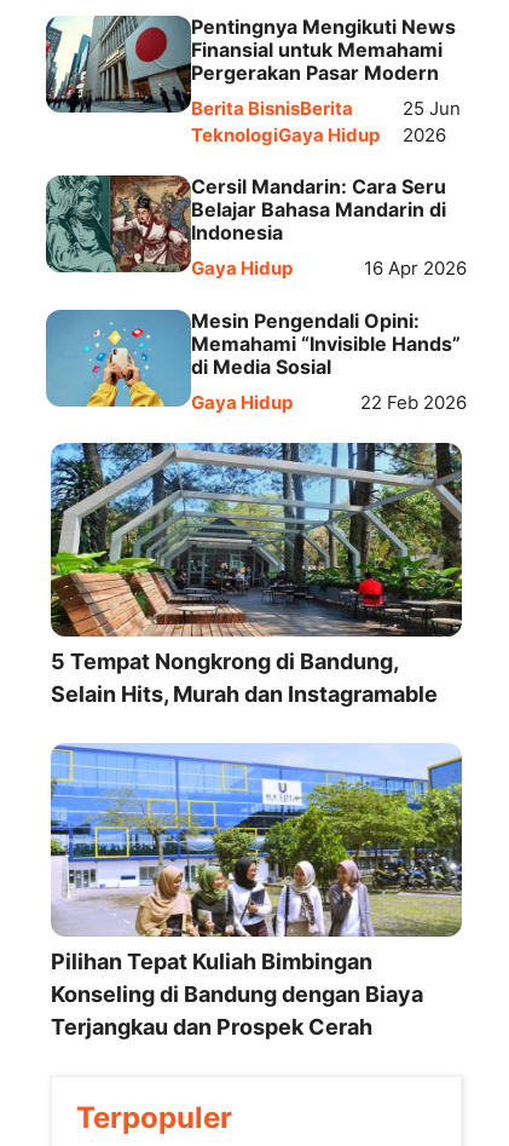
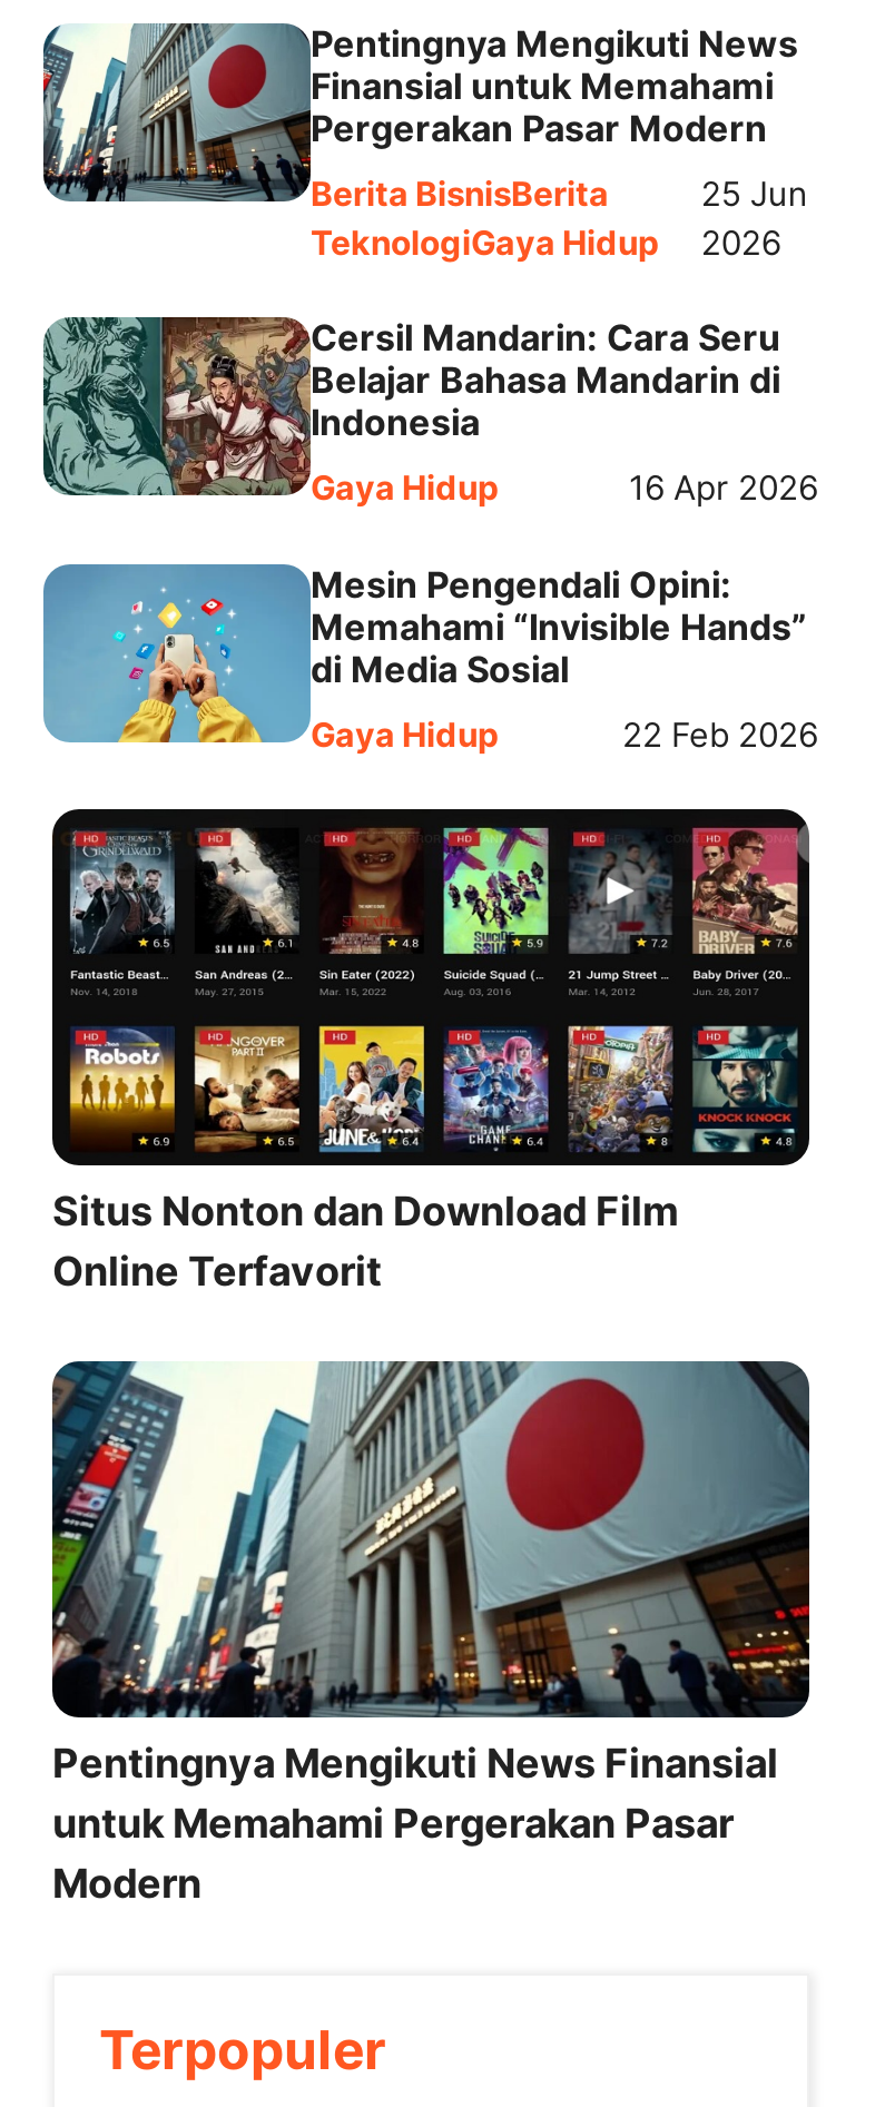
[50,442,463,707] [image] | 5 Tempat Nongkrong di Bandung, | Selain Hits, Murah dan Instagramable -> [50,807,812,1295] [image] | Situs Nonton dan Download Film | Online Terfavorit
[50,743,463,1040] [image] | Pilihan Tepat Kuliah Bimbingan | Konseling di Bandung dengan Biaya | Terjangkau dan Prospek Cerah -> [50,1359,812,1907] [image] | Pentingnya Mengikuti News Finansial | untuk Memahami Pergerakan Pasar | Modern

